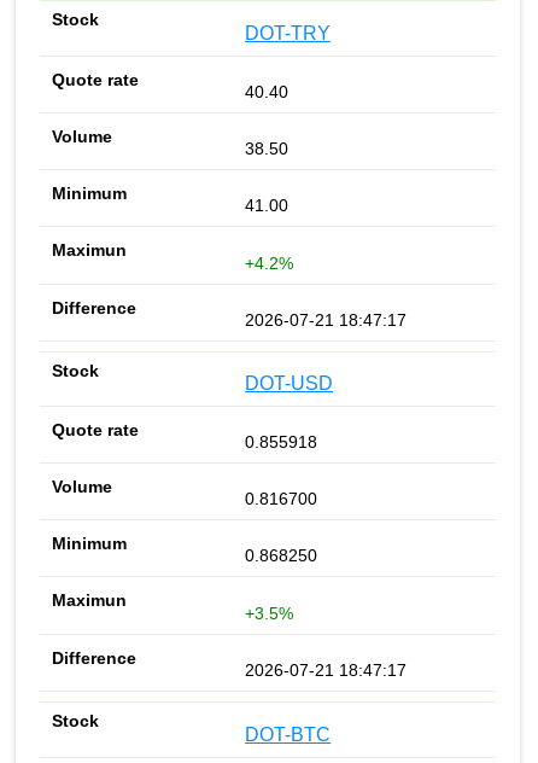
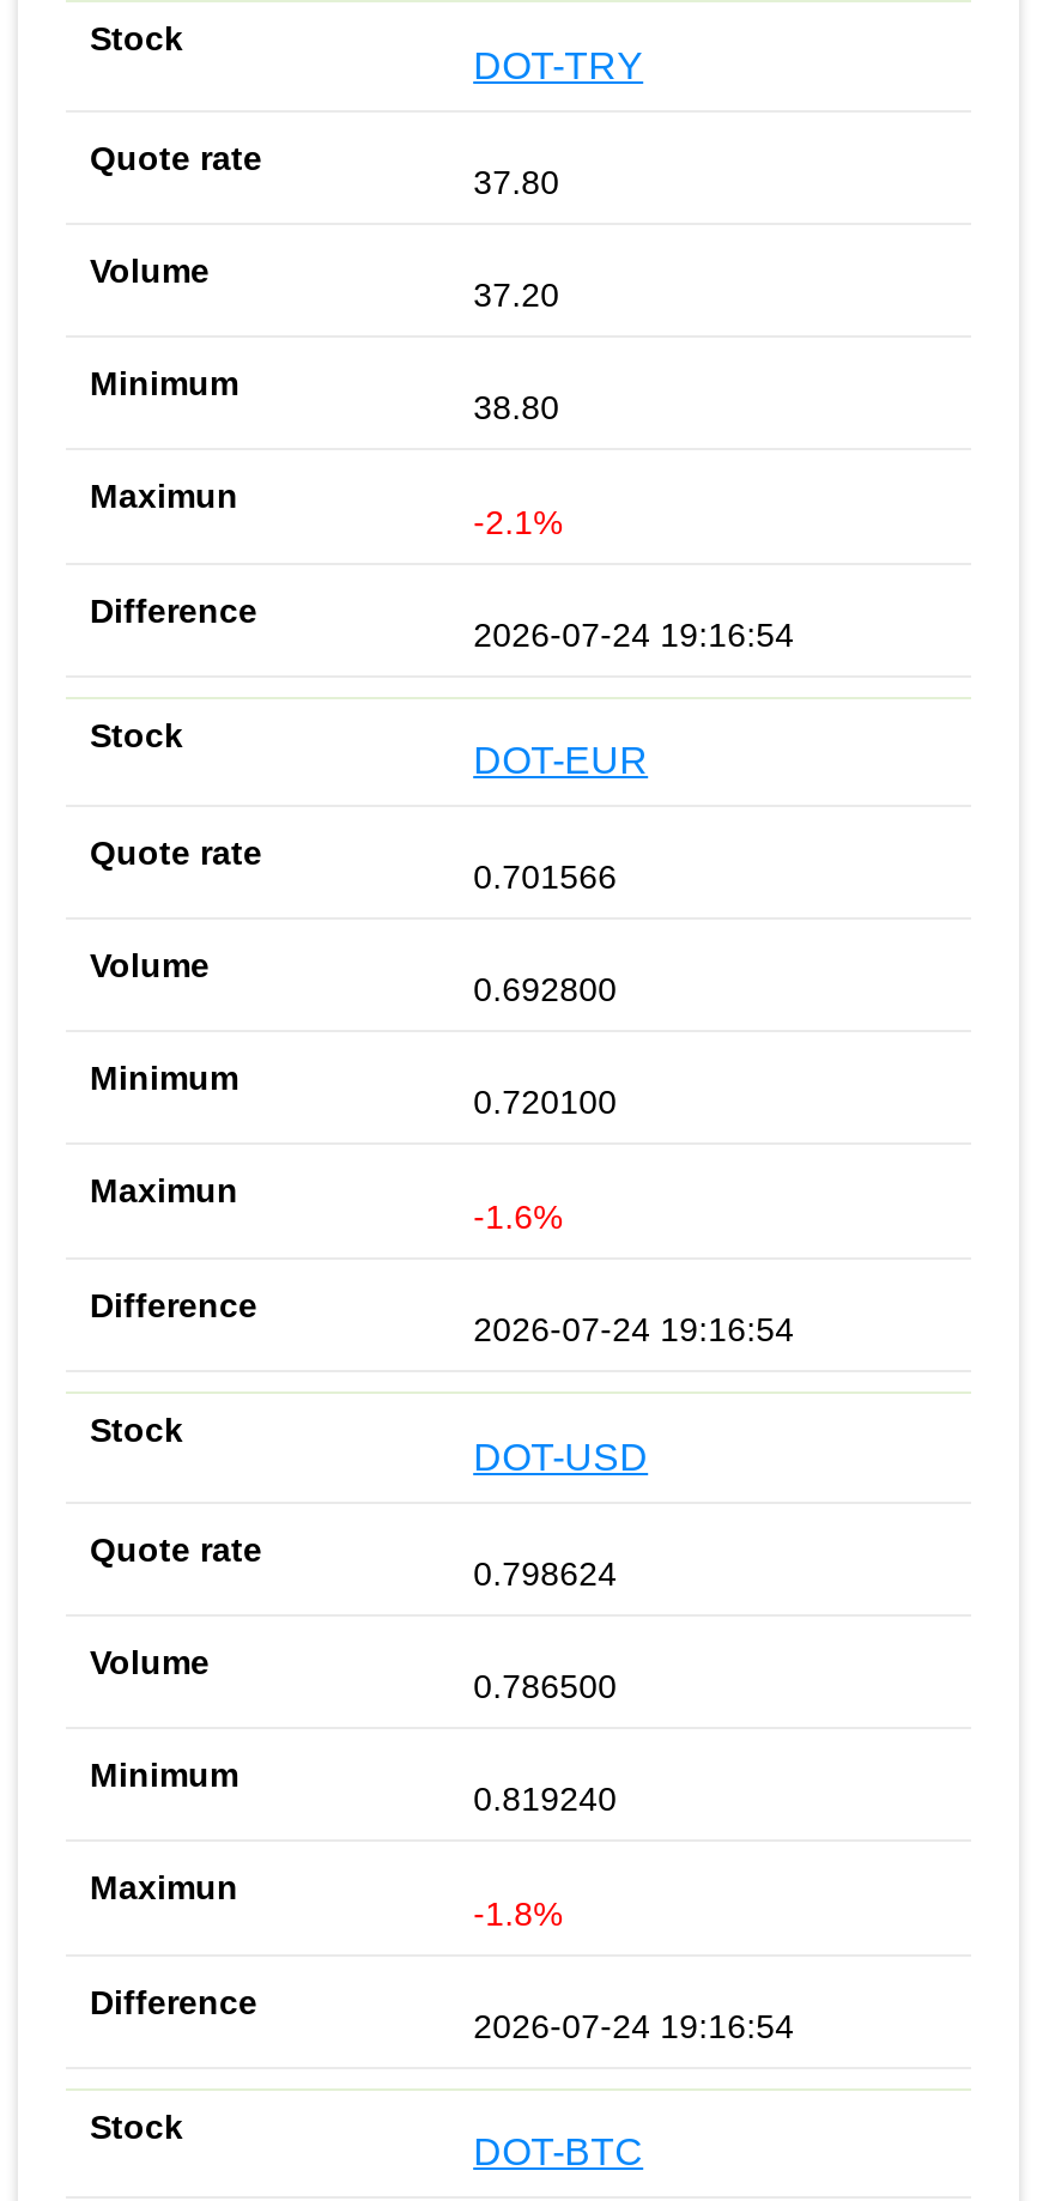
[245,82,407,329] 40.40 | 38.50 | 41.00 | +4.2% | 2026-07-21 18:47:17 -> [473,162,794,1350] 37.80 | 37.20 | 38.80 | -2.1% | 2026-07-24 19:16:54 | DOT-EUR | 0.701566 | 0.692800 | 0.720100 | -1.6% | 2026-07-24 19:16:54
[245,432,317,452] 0.855918 -> [473,1554,617,1592] 0.798624
[245,489,317,509] 0.816700 -> [473,1666,617,1705] 0.786500
[245,546,317,565] 0.868250 -> [473,1779,617,1817] 0.819240
[245,604,293,624] +3.5% -> [473,1895,562,1933] -1.8%
[245,661,407,680] 2026-07-21 18:47:17 -> [473,2007,794,2046] 2026-07-24 19:16:54

